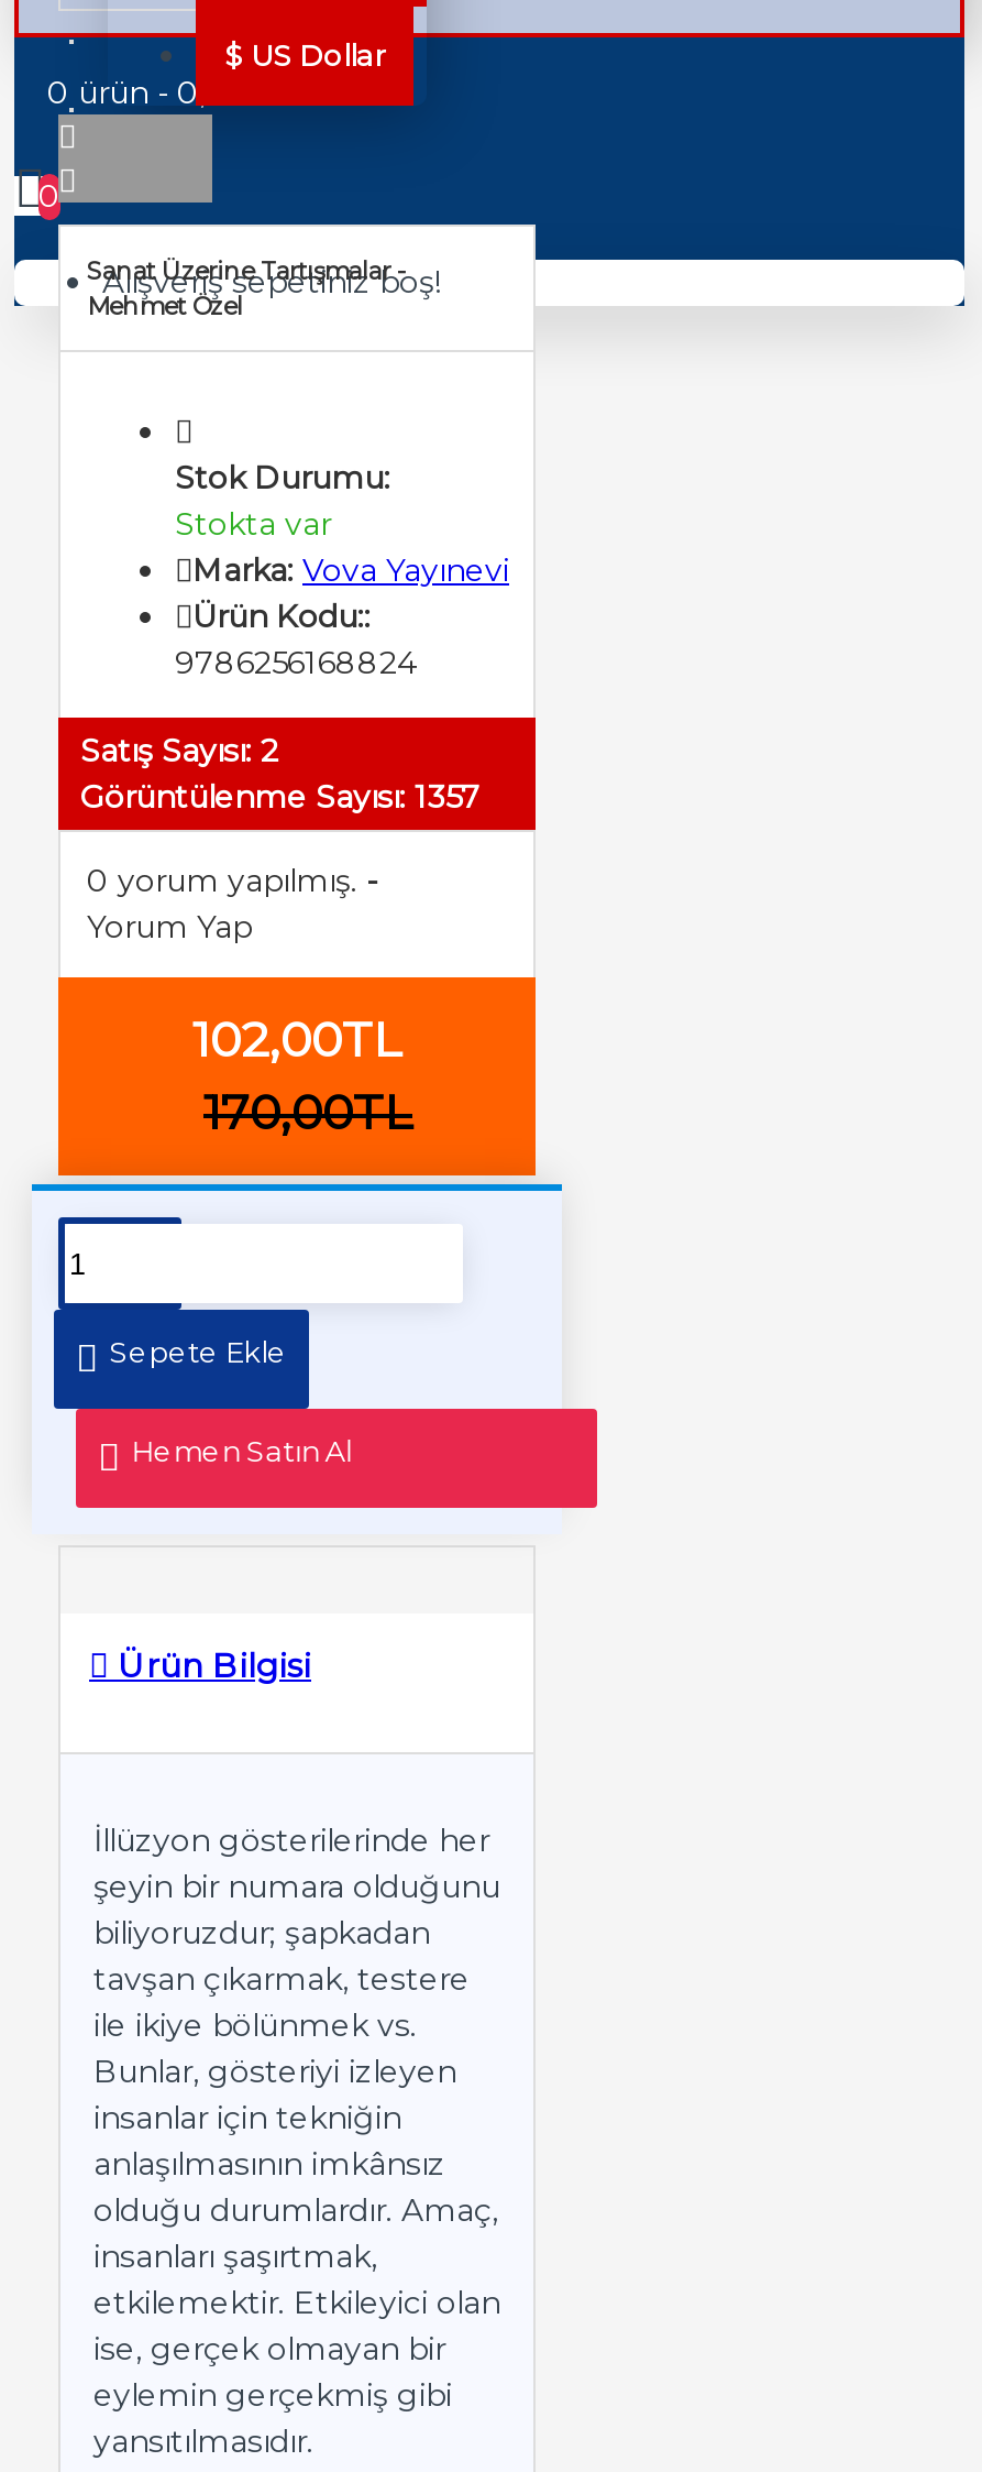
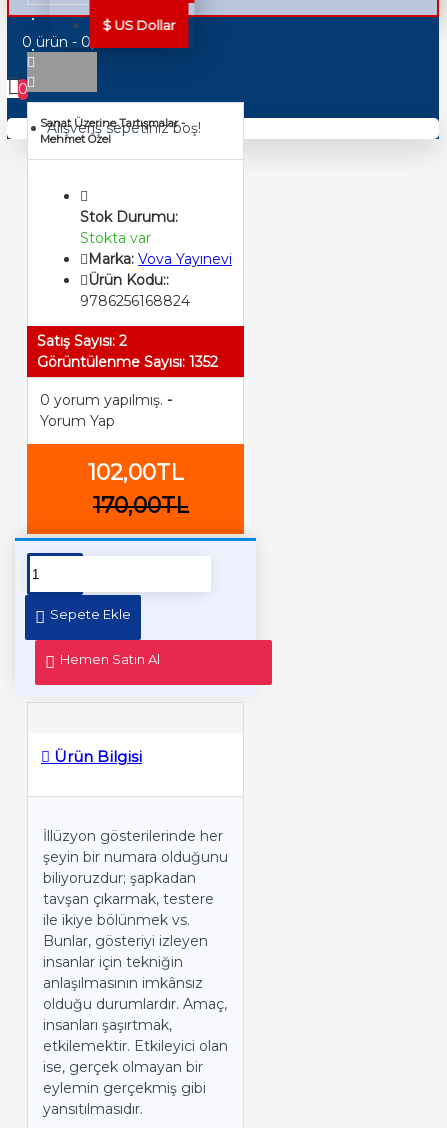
[80,777,481,817] Görüntülenme Sayısı: 1357 -> [37,353,218,371] Görüntülenme Sayısı: 1352

